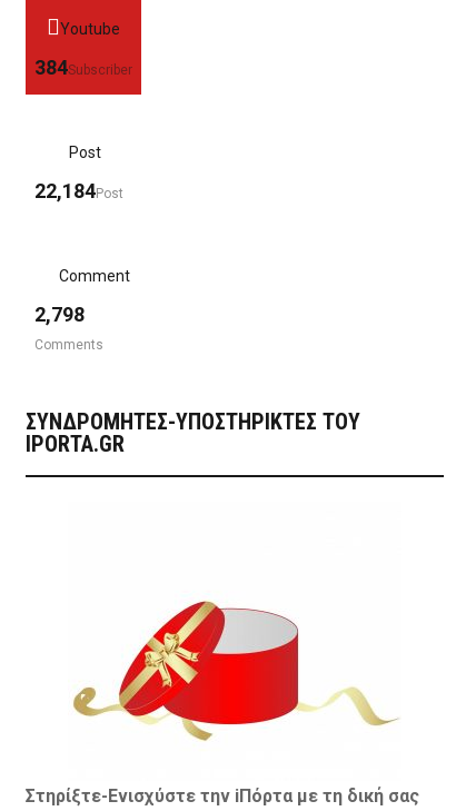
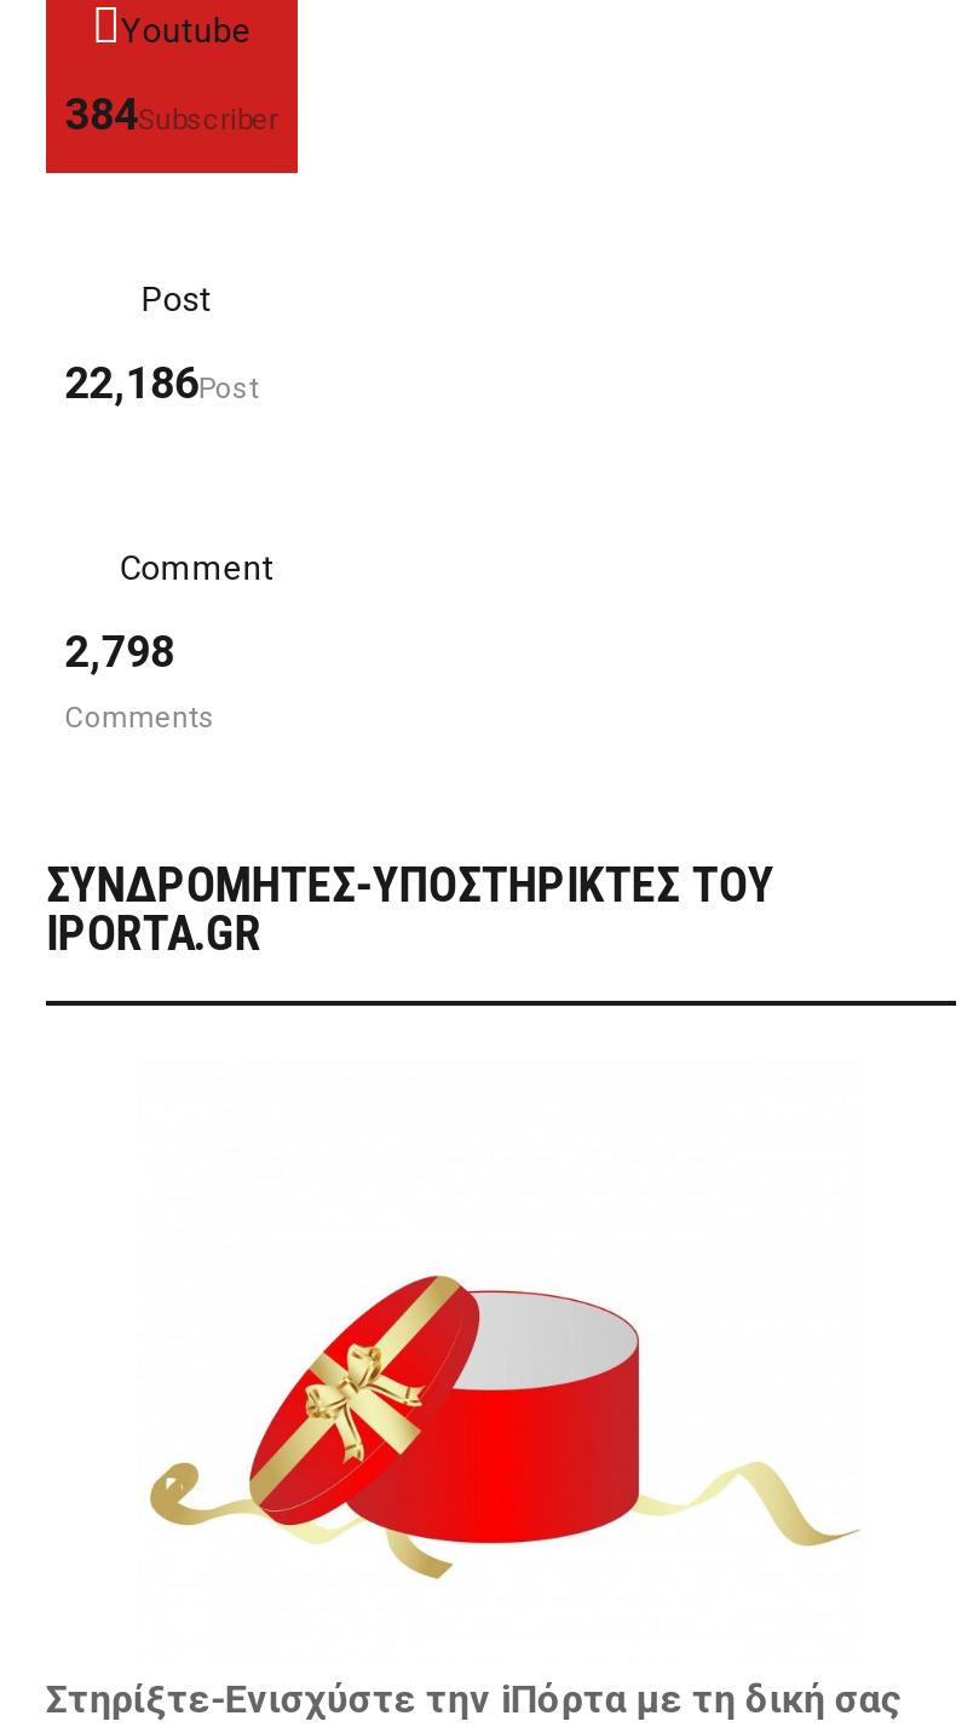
[34,179,123,202] 22,184Post -> [65,357,258,408] 22,186Post

